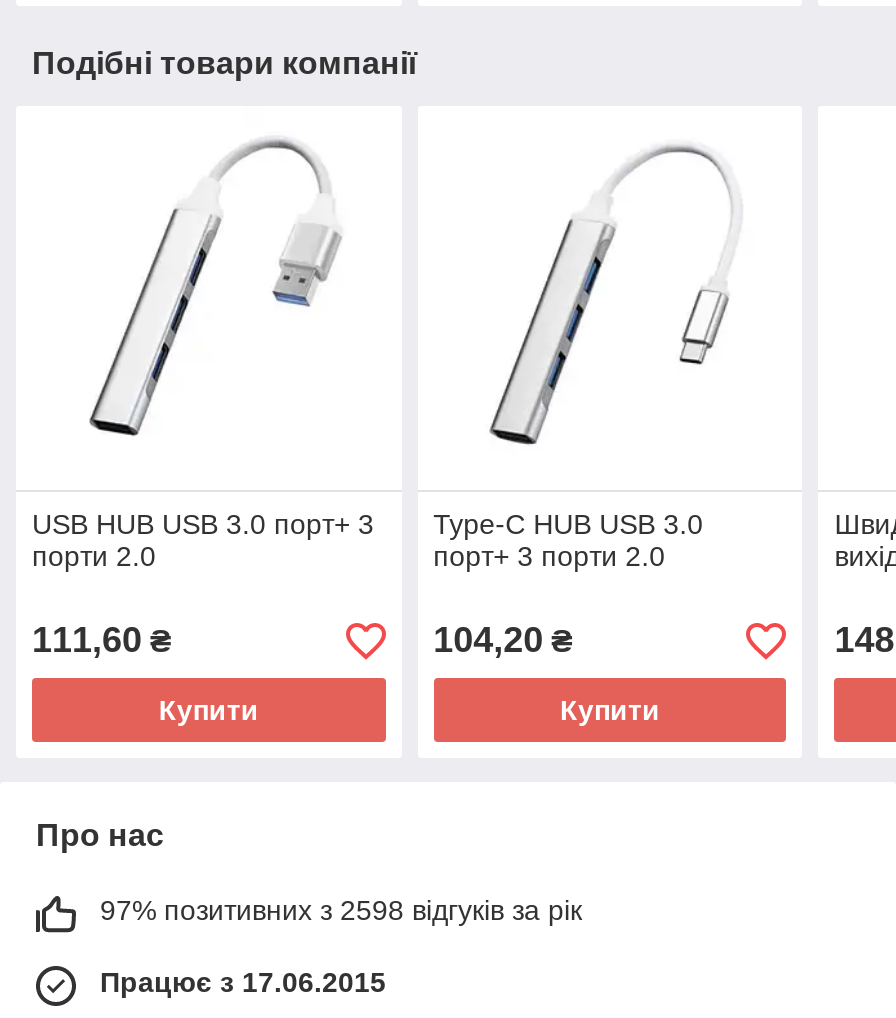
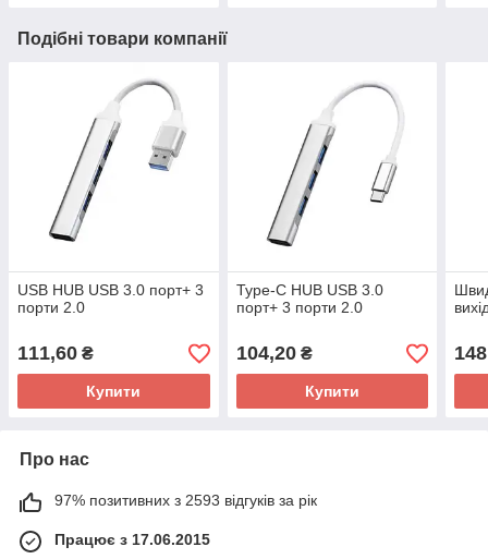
[100,895,582,927] 97% позитивних з 2598 відгуків за рік -> [54,492,317,509] 97% позитивних з 2593 відгуків за рік

